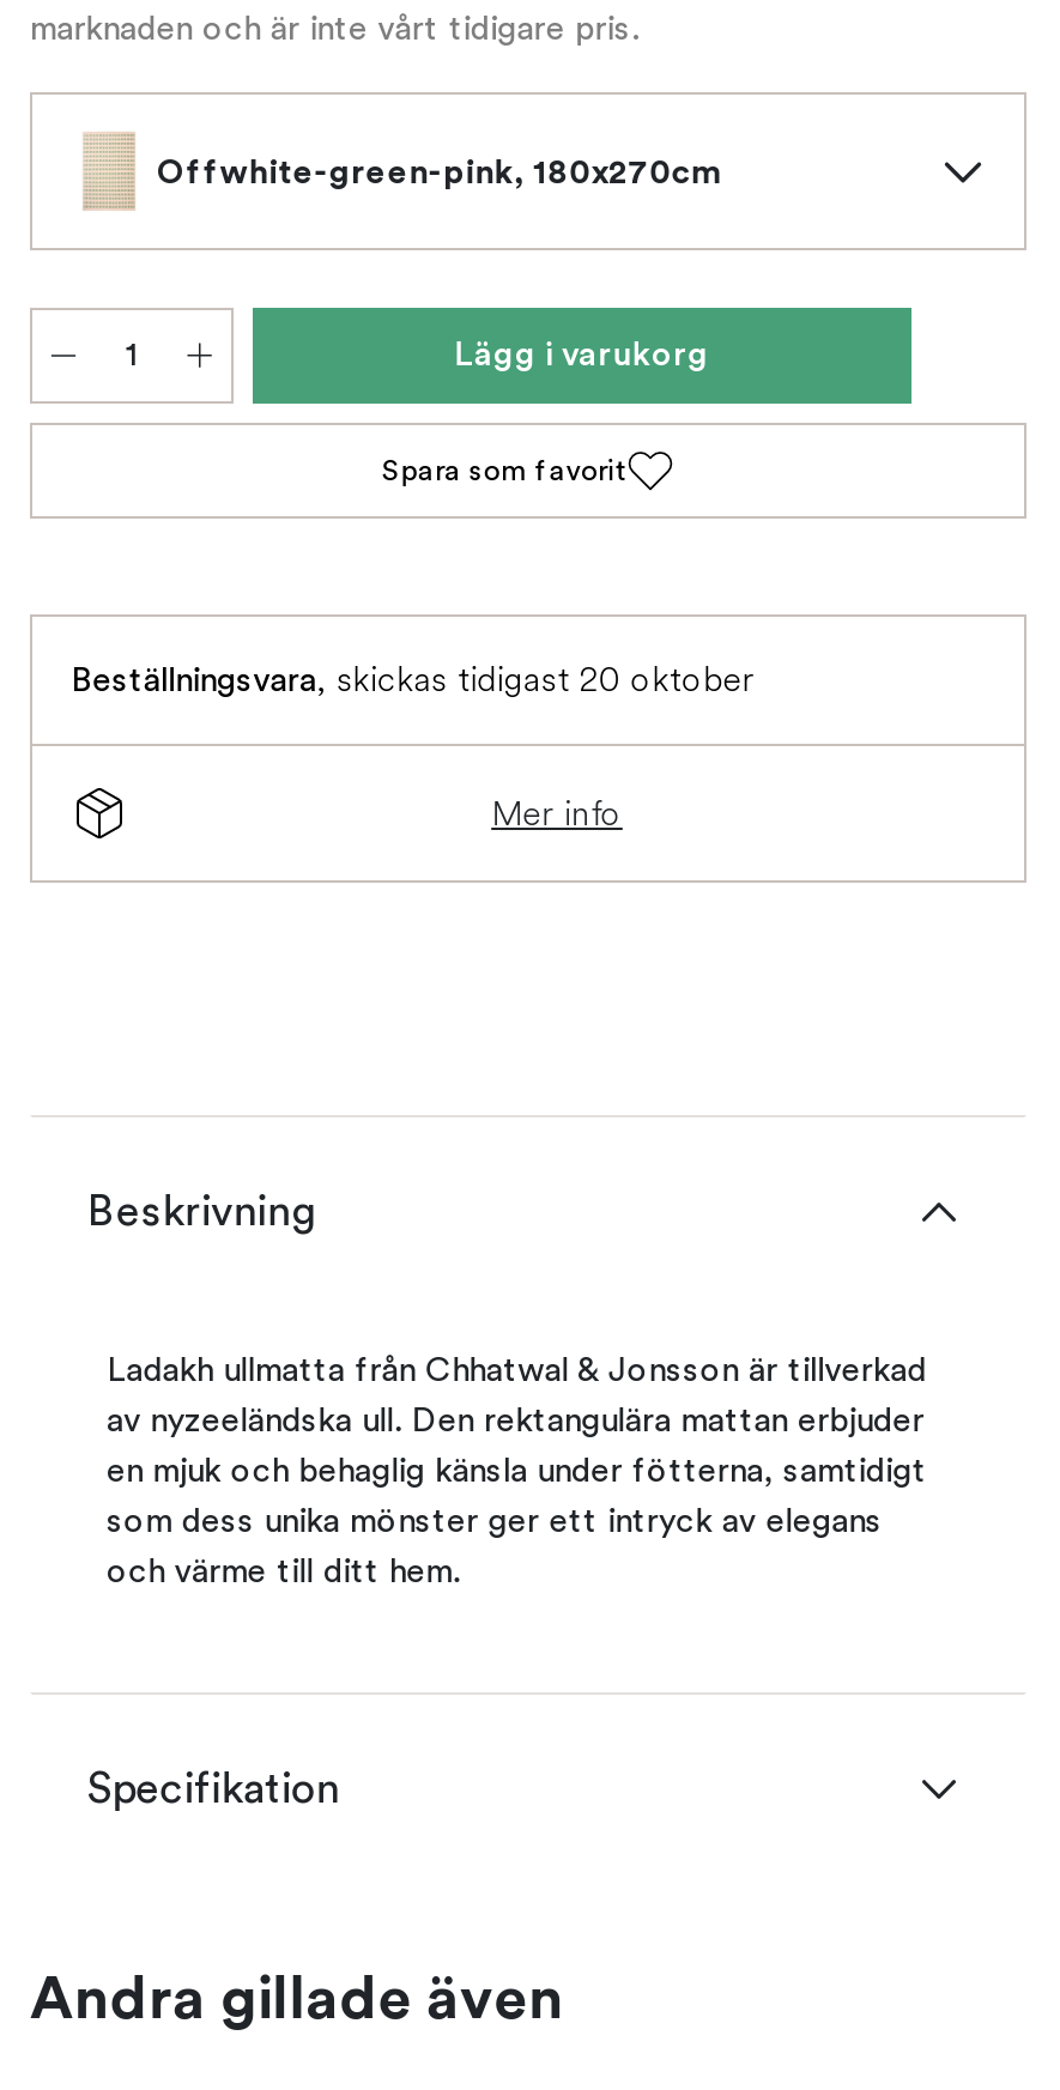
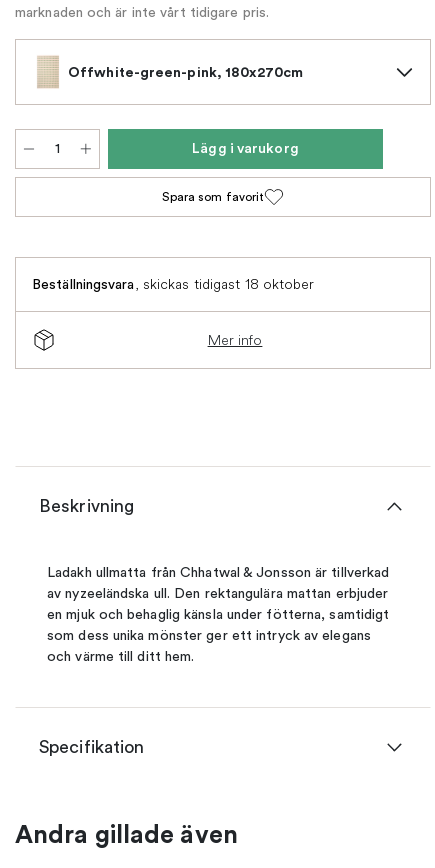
[71,658,755,701] Beställningsvara, skickas tidigast 20 oktober -> [32,275,314,293] Beställningsvara, skickas tidigast 18 oktober

